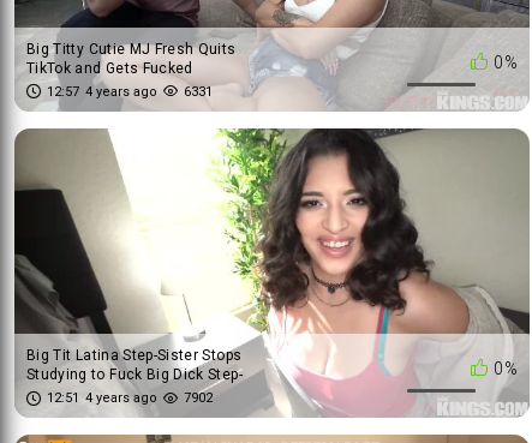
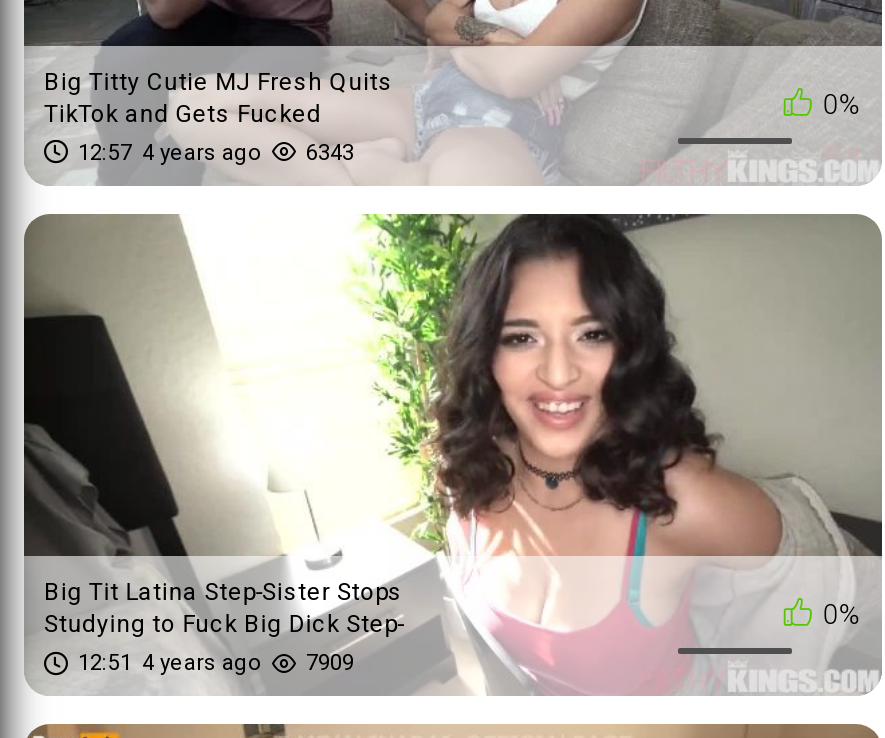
[47,84,213,99] 12:57 4 years ago 6331 -> [78,140,354,166] 12:57 4 years ago 6343
[184,390,213,406] 7902 -> [306,650,354,676] 7909

